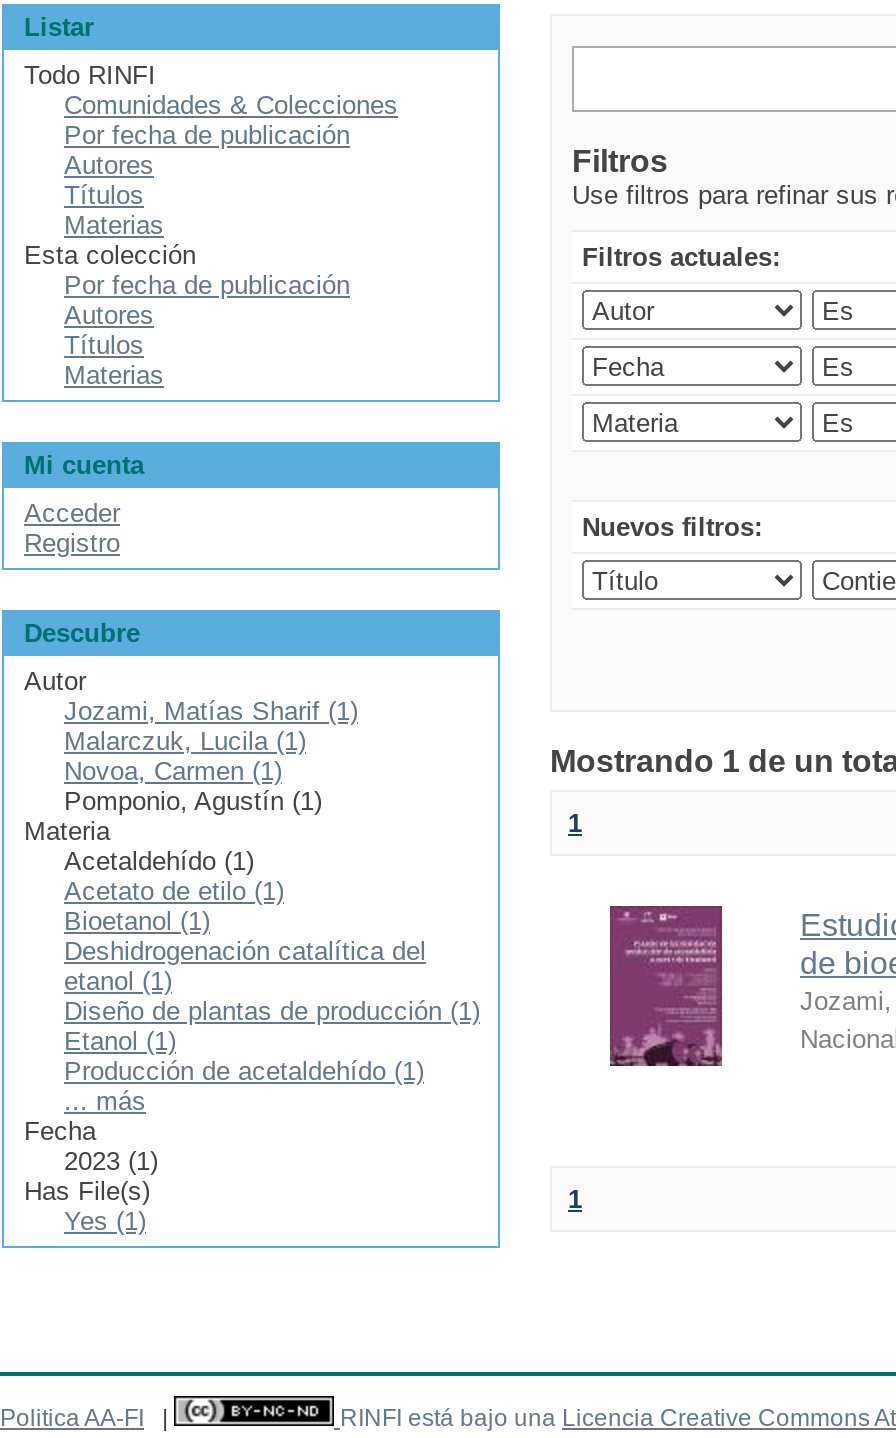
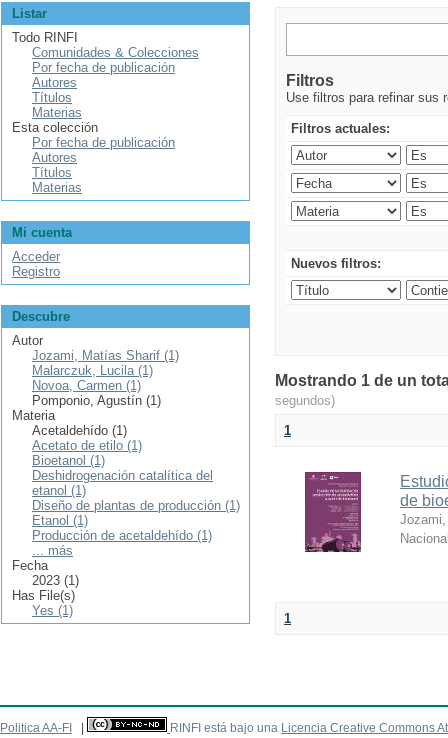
none -> [275,393,335,408] segundos)

